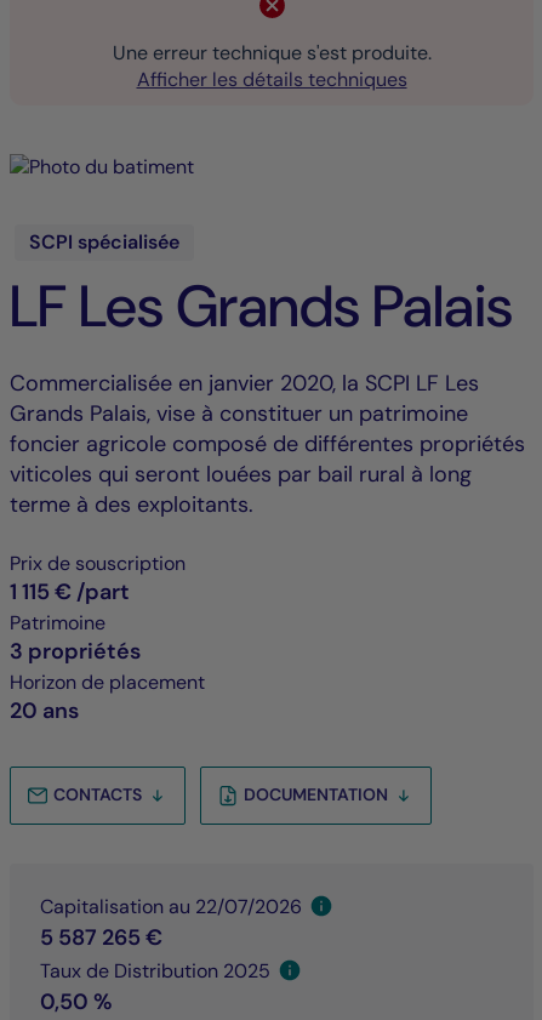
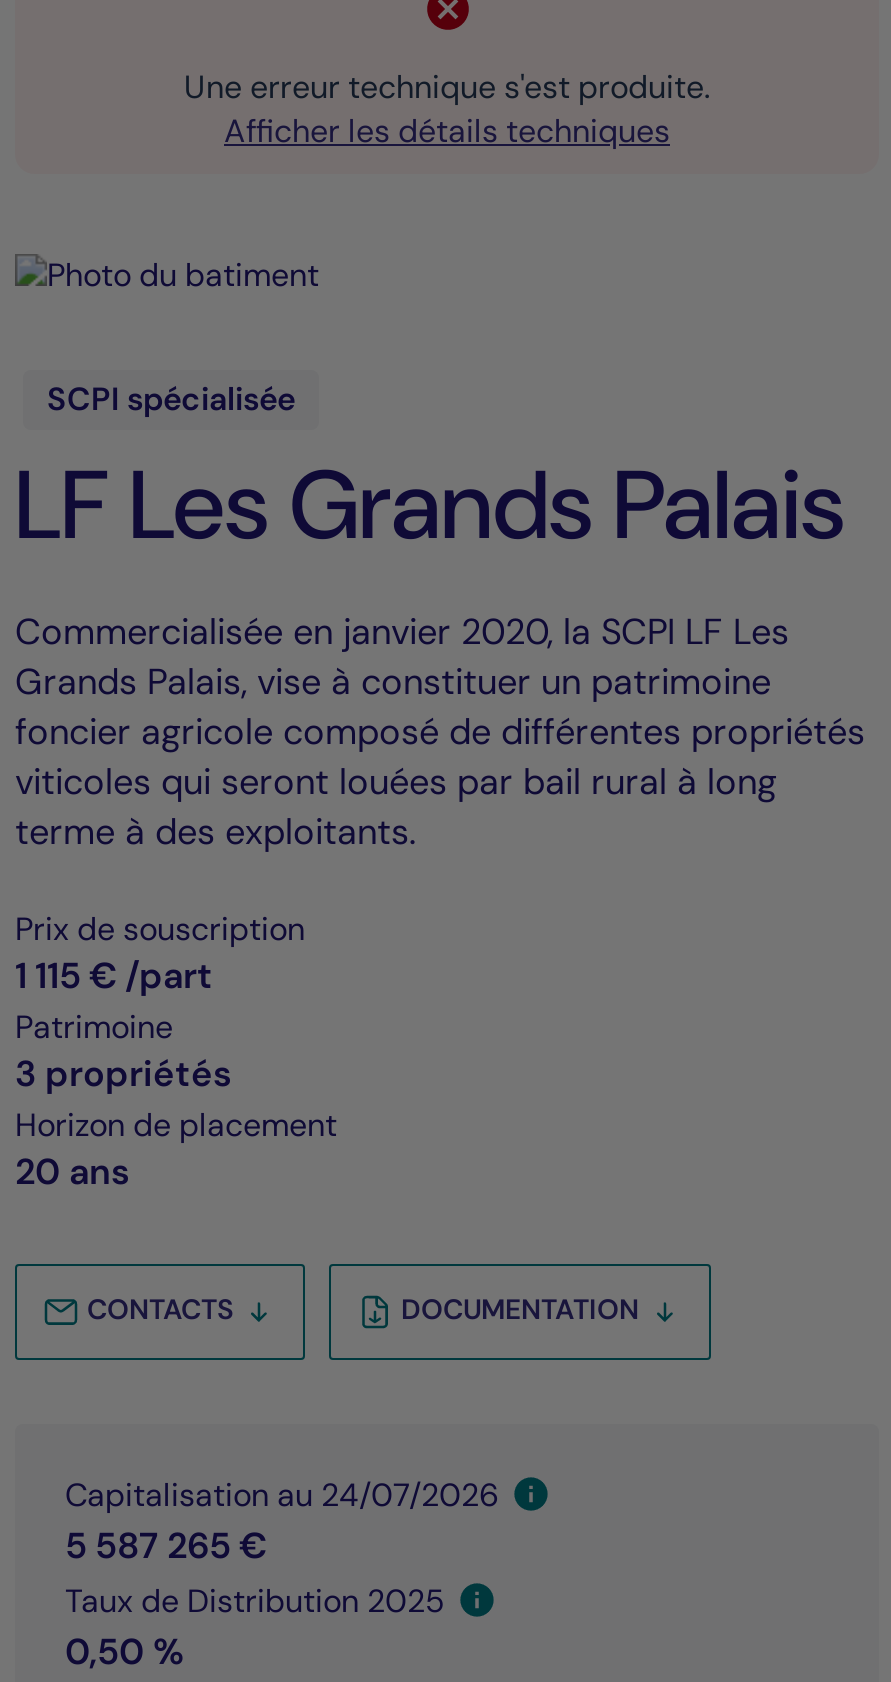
[40,894,307,919] Capitalisation au 22/07/2026 -> [65,1474,507,1516] Capitalisation au 24/07/2026

